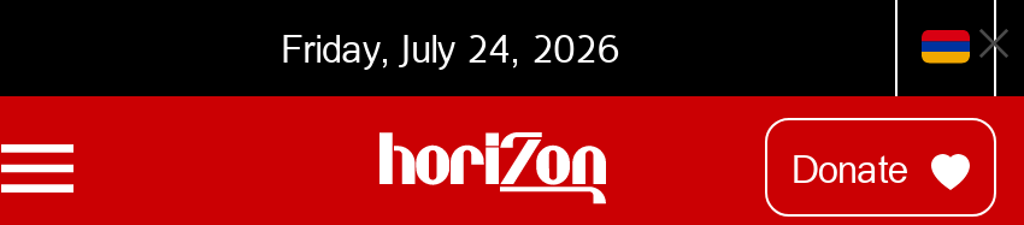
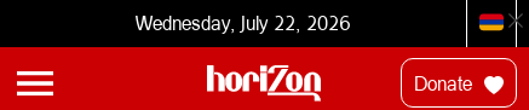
[281,23,618,69] Friday, July 24, 2026 -> [135,10,349,33] Wednesday, July 22, 2026

